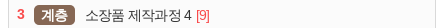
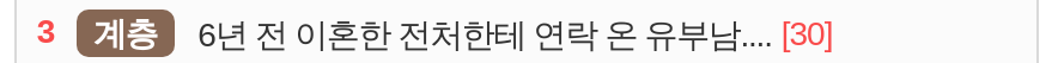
[85,7,209,23] 소장품 제작과정 4 [9] -> [198,13,832,52] 6년 전 이혼한 전처한테 연락 온 유부남.... [30]

